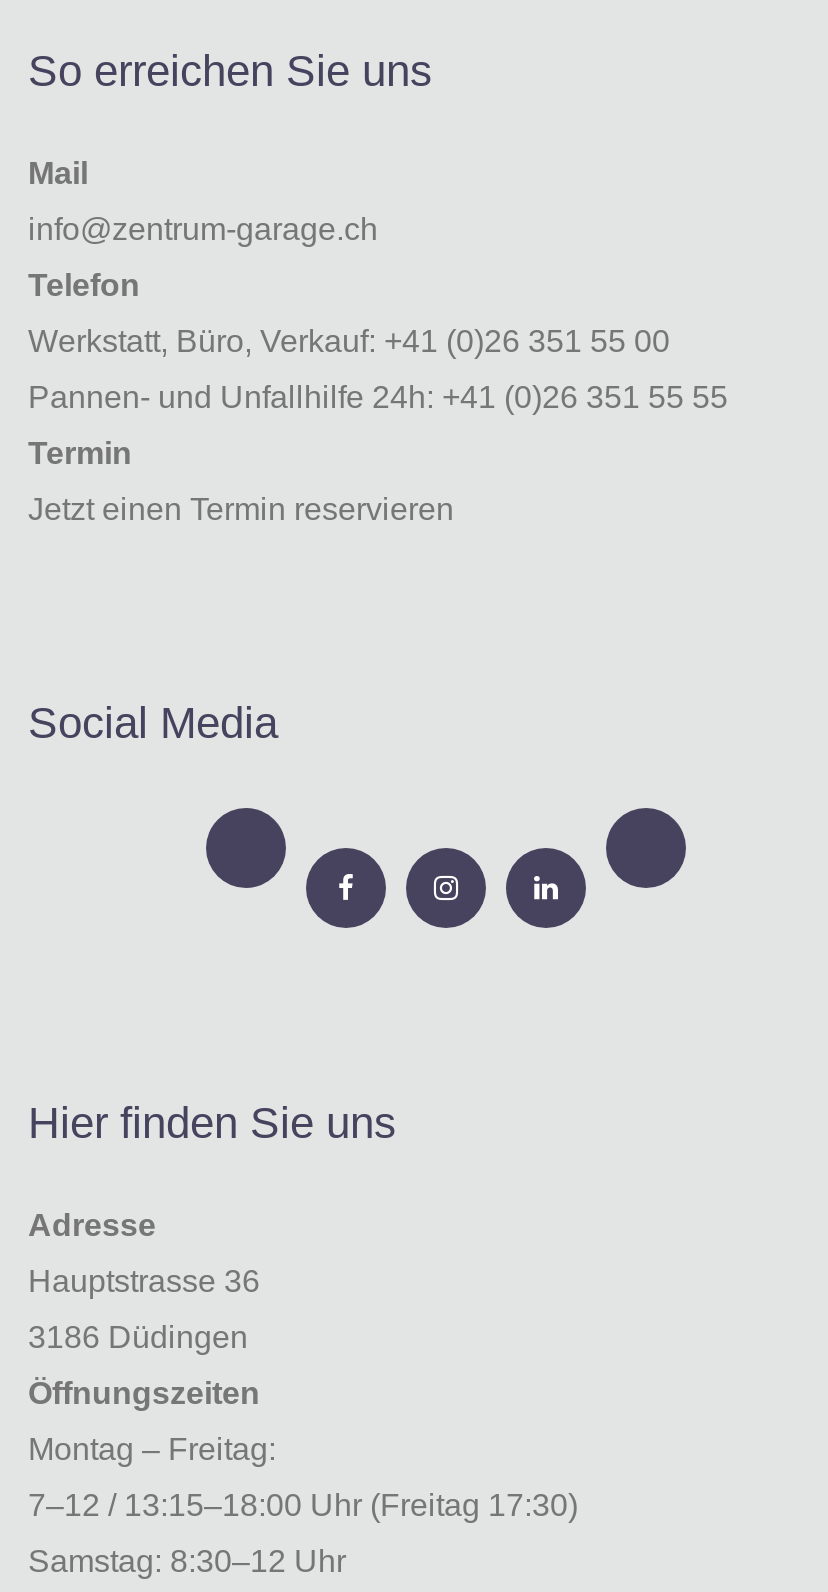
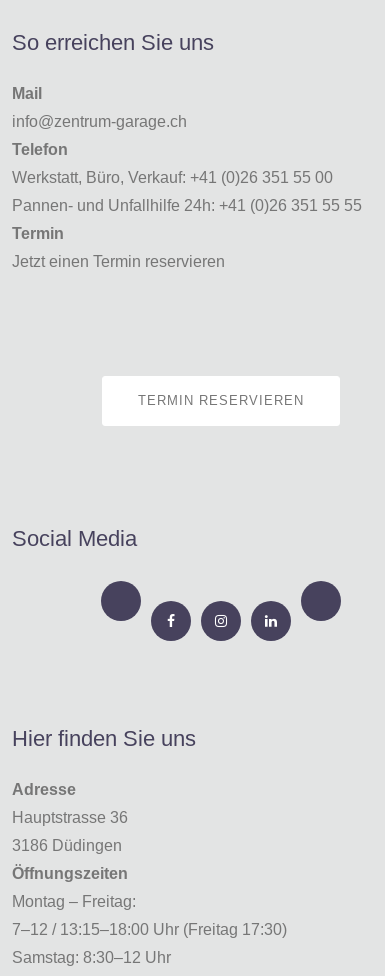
none -> [138,393,304,408] TERMIN RESERVIEREN

